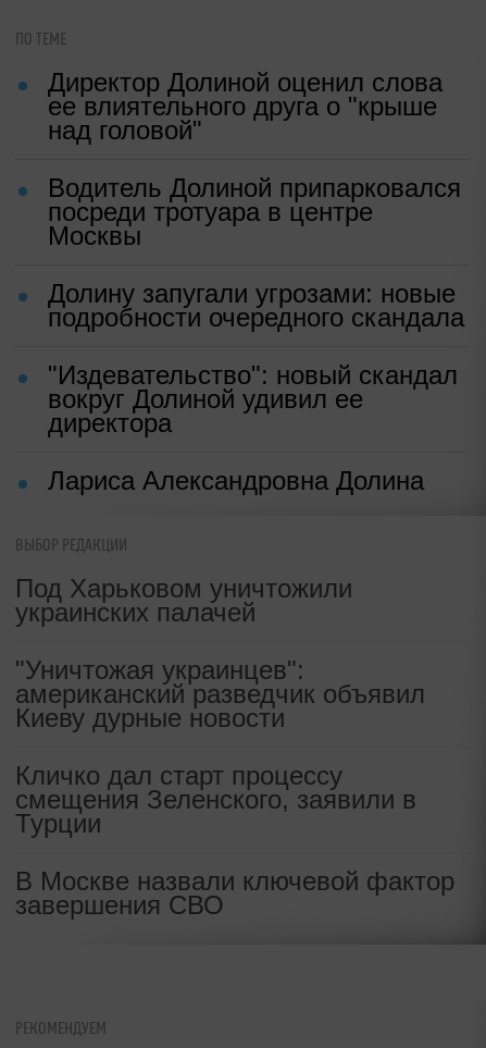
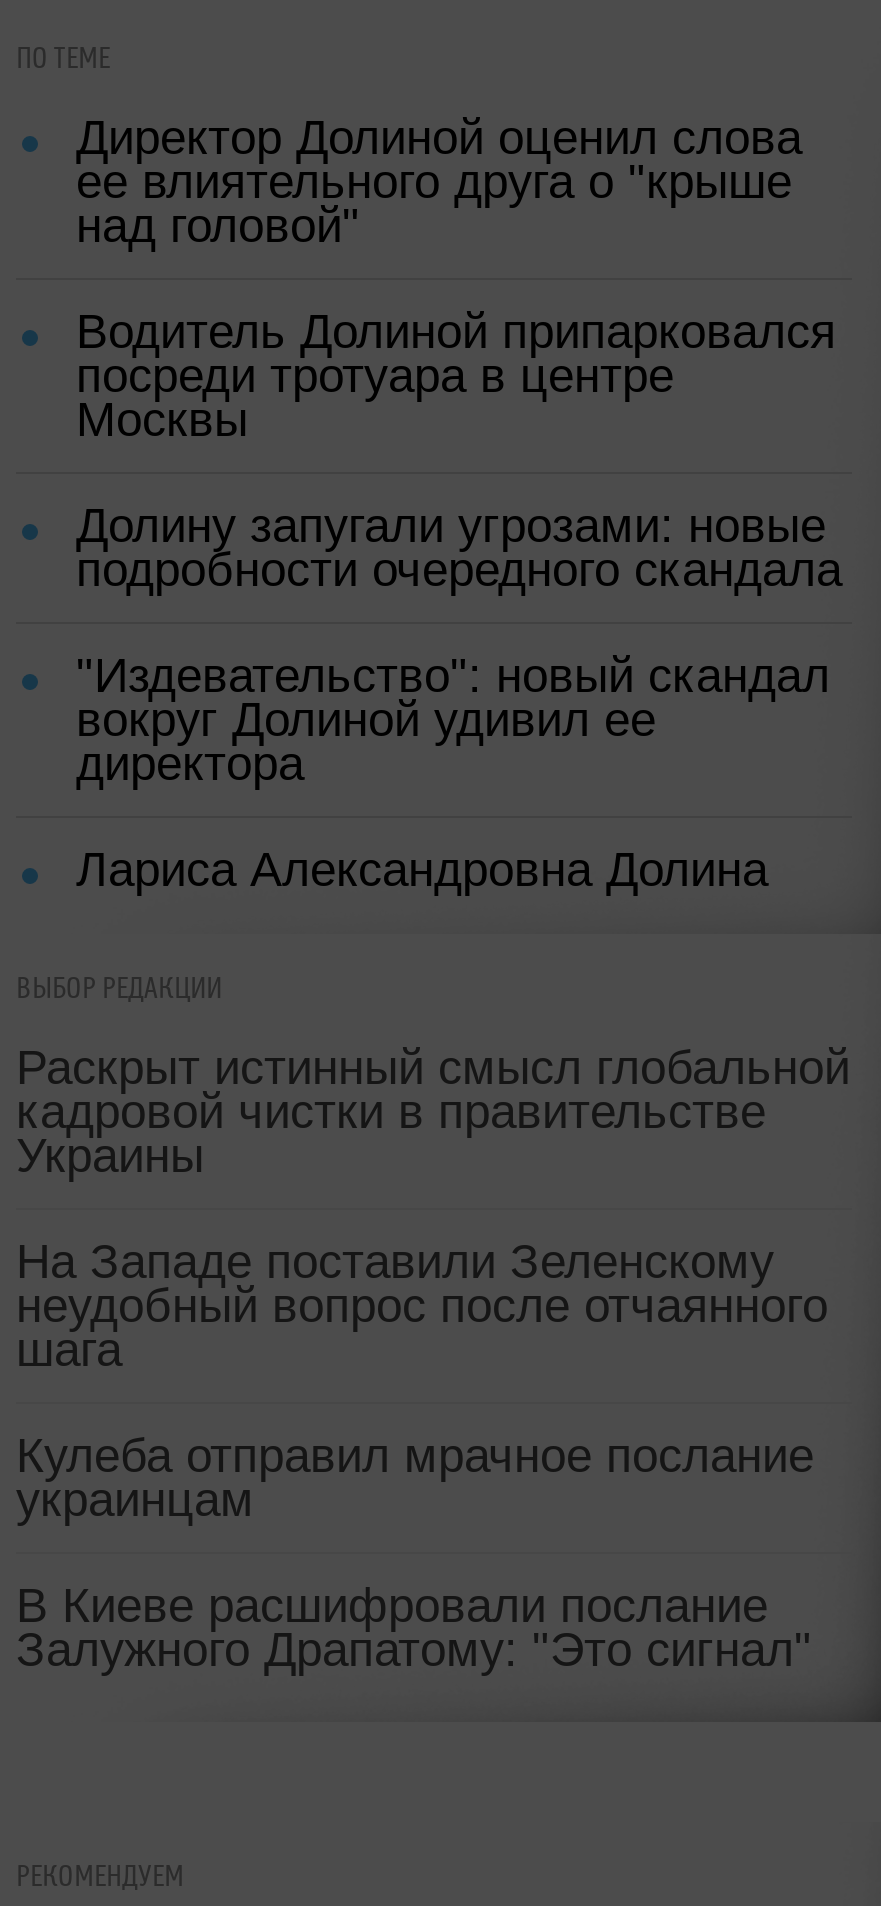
[15,574,352,627] Под Харьковом уничтожили | украинских палачей -> [16,1040,850,1182] Раскрыт истинный смысл глобальной | кадровой чистки в правительстве | Украины
[15,655,425,732] "Уничтожая украинцев": | американский разведчик объявил | Киеву дурные новости -> [16,1234,828,1376] На Западе поставили Зеленскому | неудобный вопрос после отчаянного | шага
[15,761,416,838] Кличко дал старт процессу | смещения Зеленского, заявили в | Турции -> [16,1428,814,1526] Кулеба отправил мрачное послание | украинцам
[15,866,454,920] В Москве назвали ключевой фактор | завершения СВО -> [16,1578,812,1676] В Киеве расшифровали послание | Залужного Драпатому: "Это сигнал"

